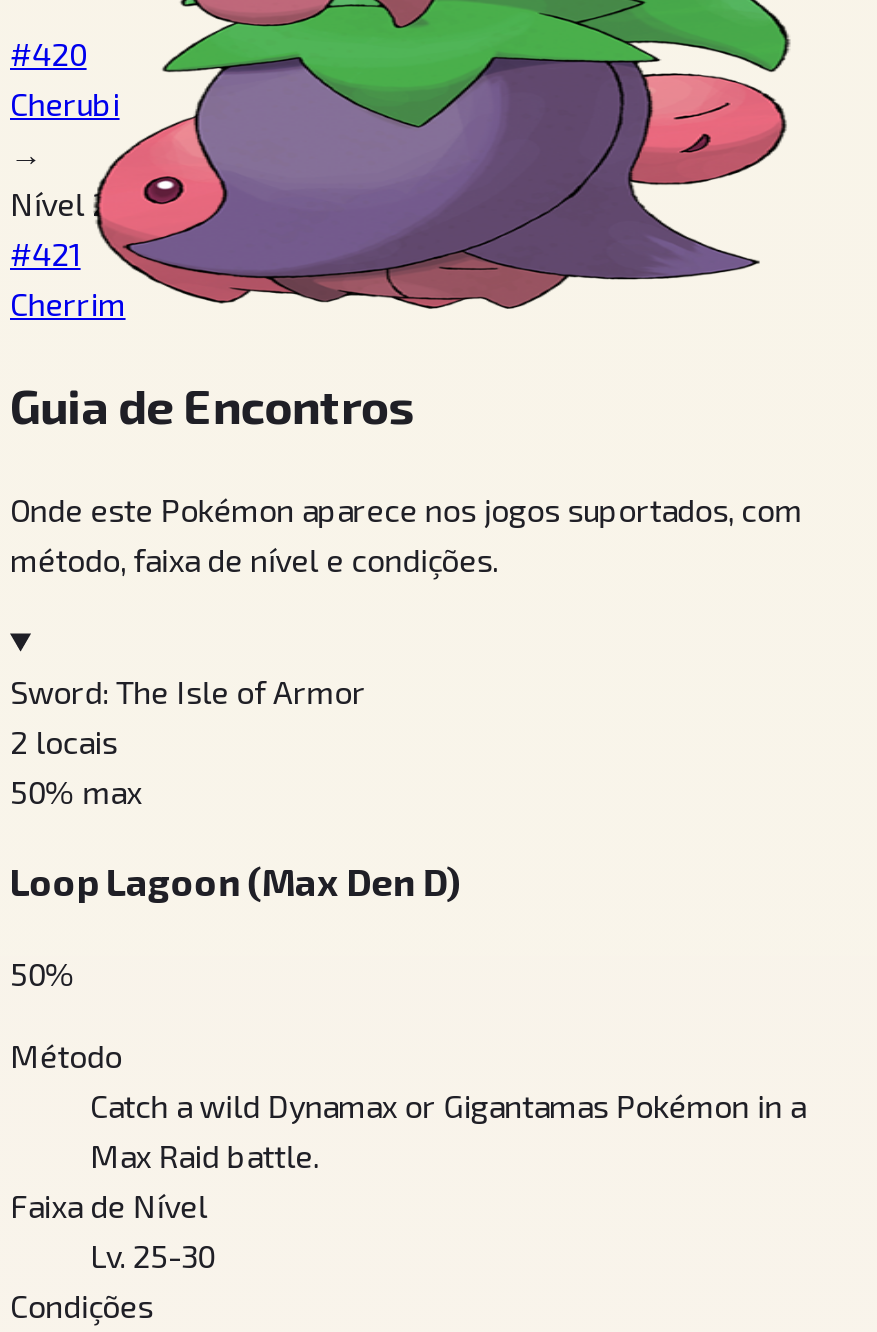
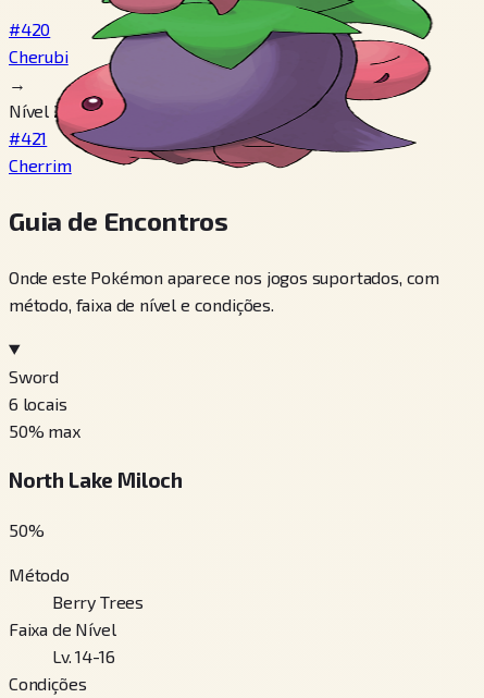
[10,671,366,759] Sword: The Isle of Armor | 2 locais -> [9,365,67,413] Sword | 6 locais
[10,859,460,905] Loop Lagoon (Max Den D) -> [9,467,183,493] North Lake Miloch
[90,1086,805,1174] Catch a wild Dynamax or Gigantamas Pokémon in a | Max Raid battle. -> [52,591,144,612] Berry Trees
[90,1236,215,1274] Lv. 25-30 -> [52,646,115,666] Lv. 14-16

